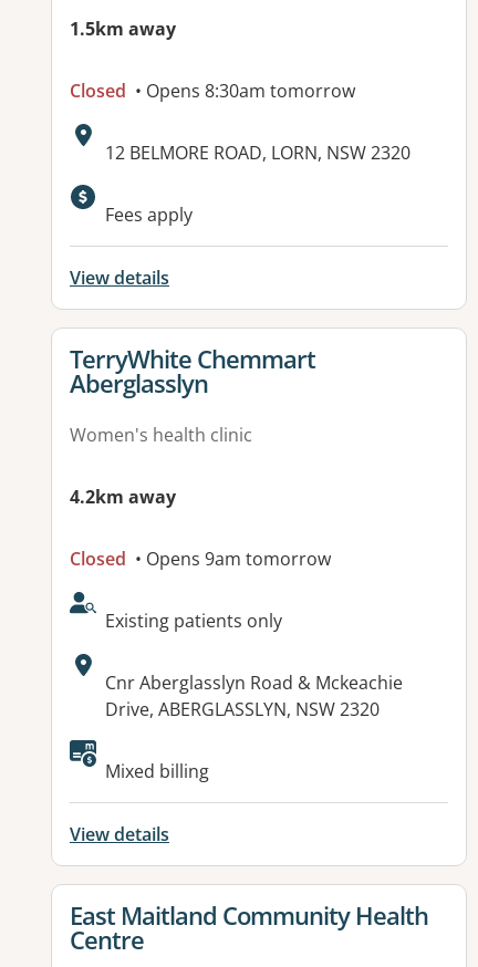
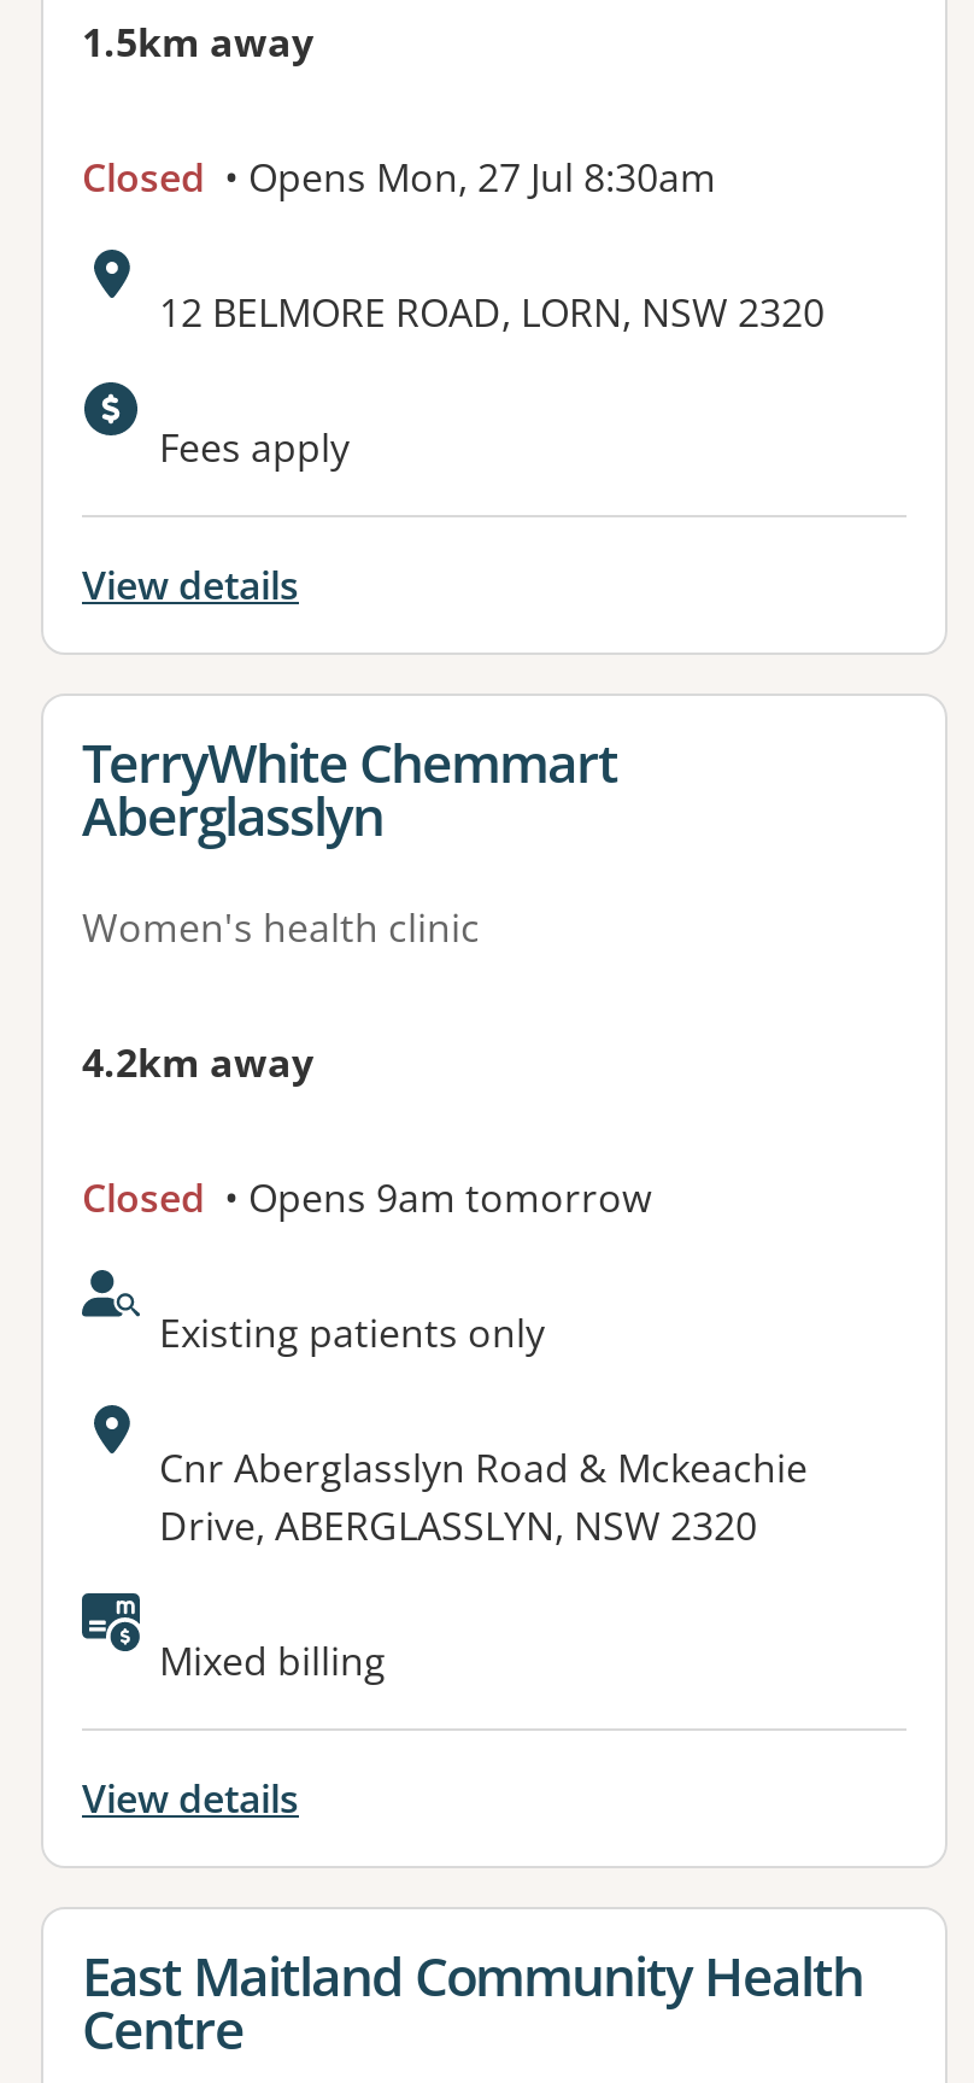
[70,79,355,103] Closed • Opens 8:30am tomorrow -> [82,152,716,205] Closed • Opens Mon, 27 Jul 8:30am

